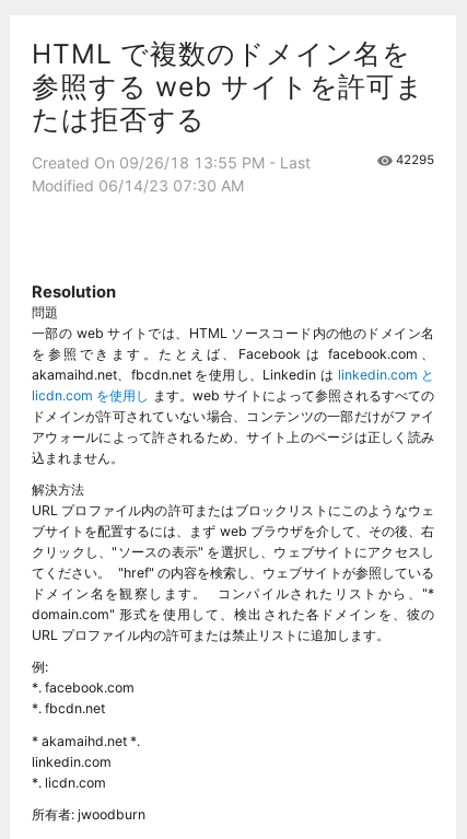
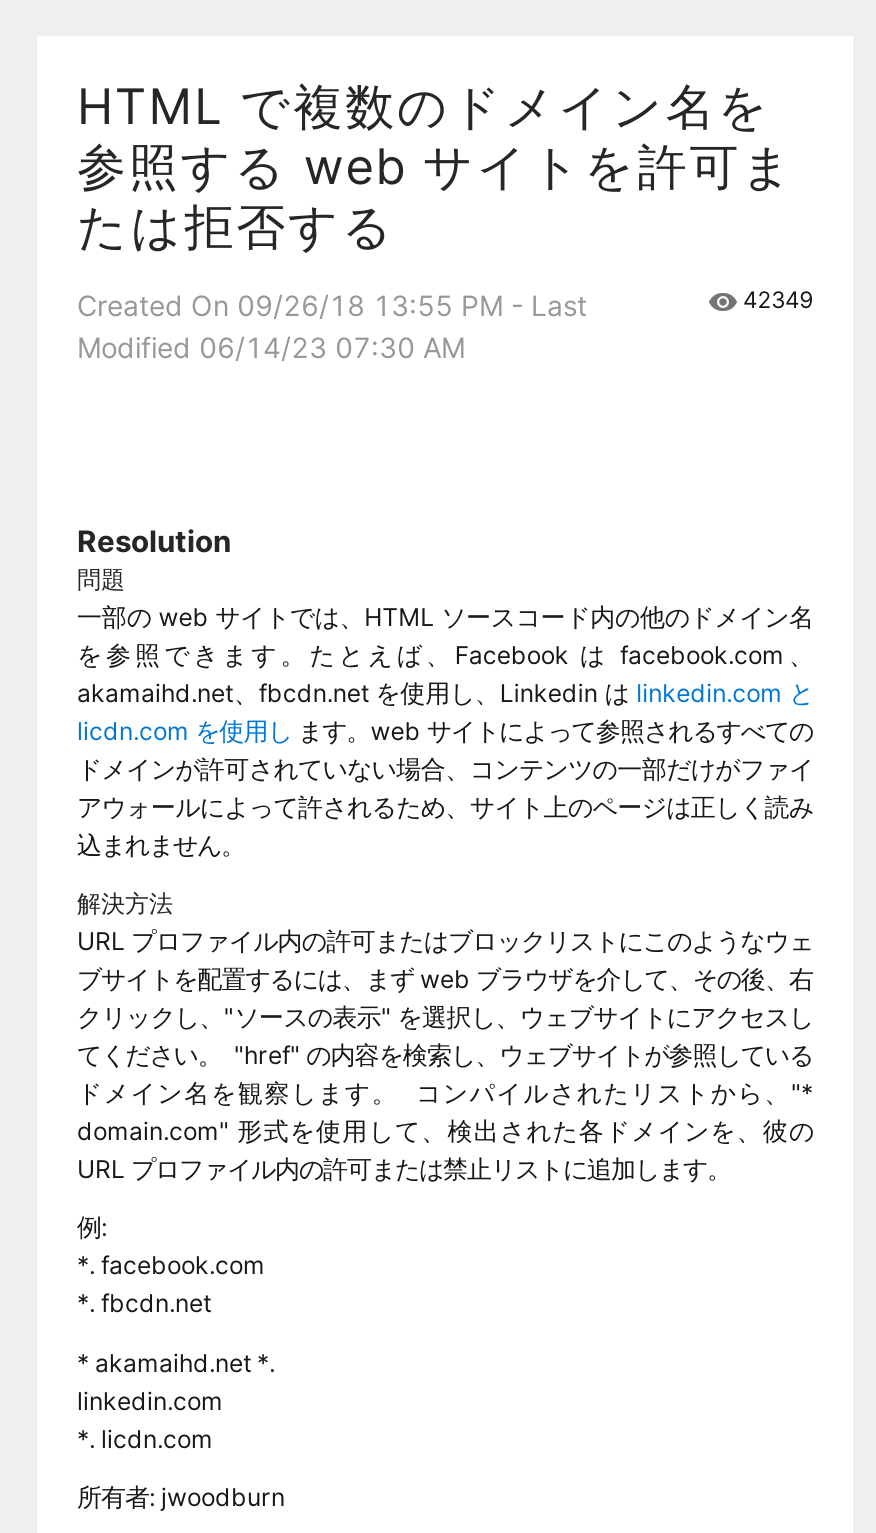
[396,152,434,167] 42295 -> [743,286,813,314] 42349

